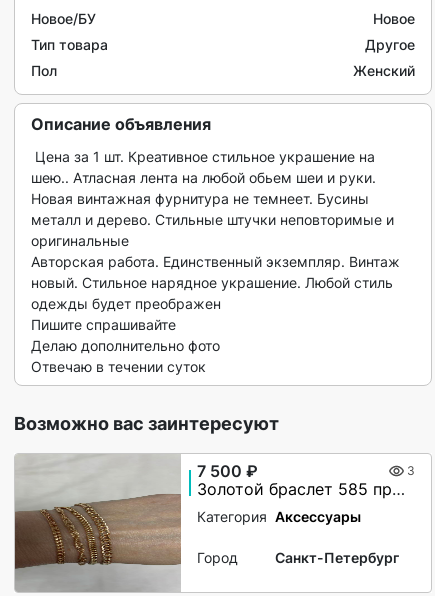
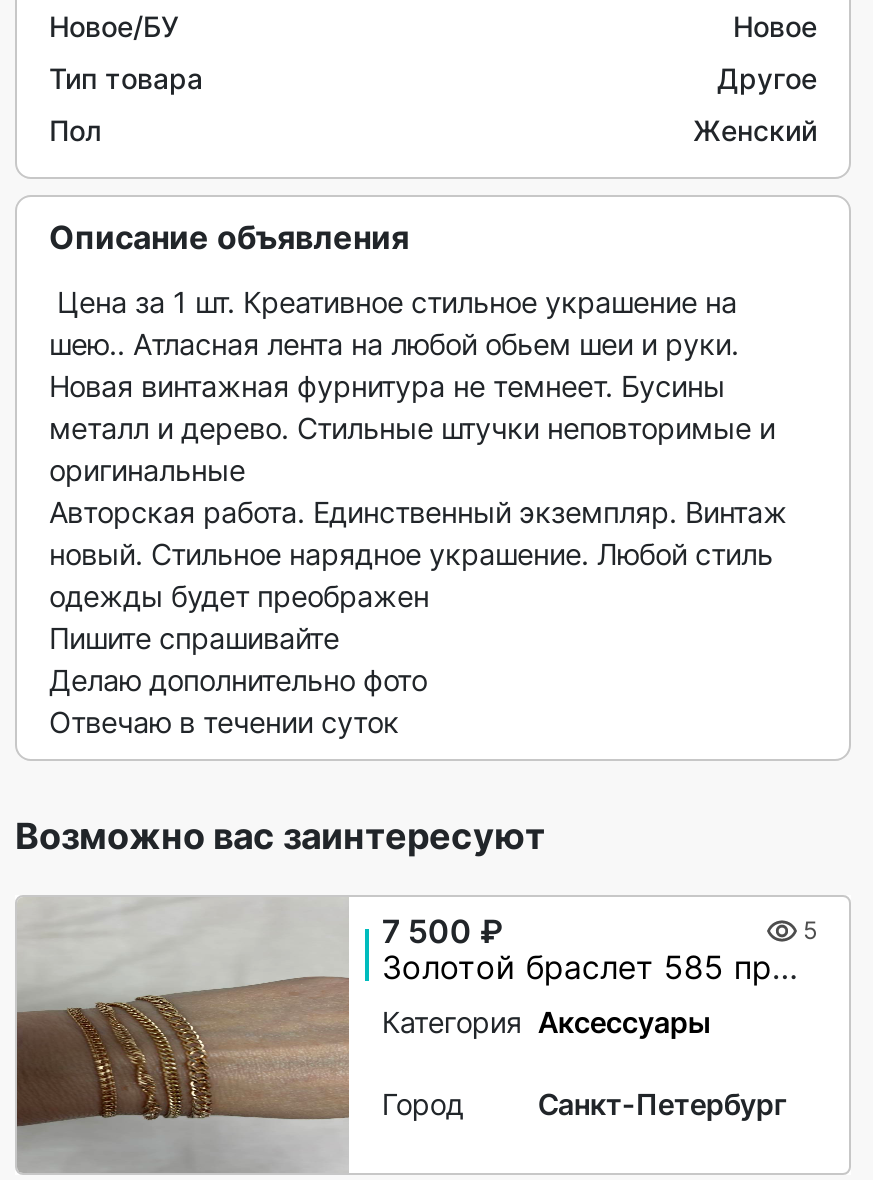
[404,463,415,478] 3 -> [797,915,817,945] 5

